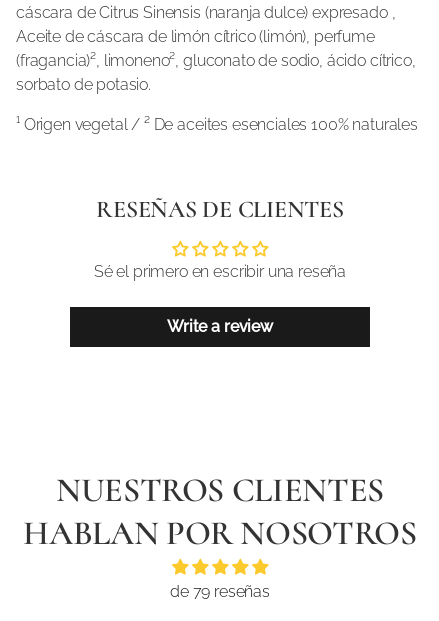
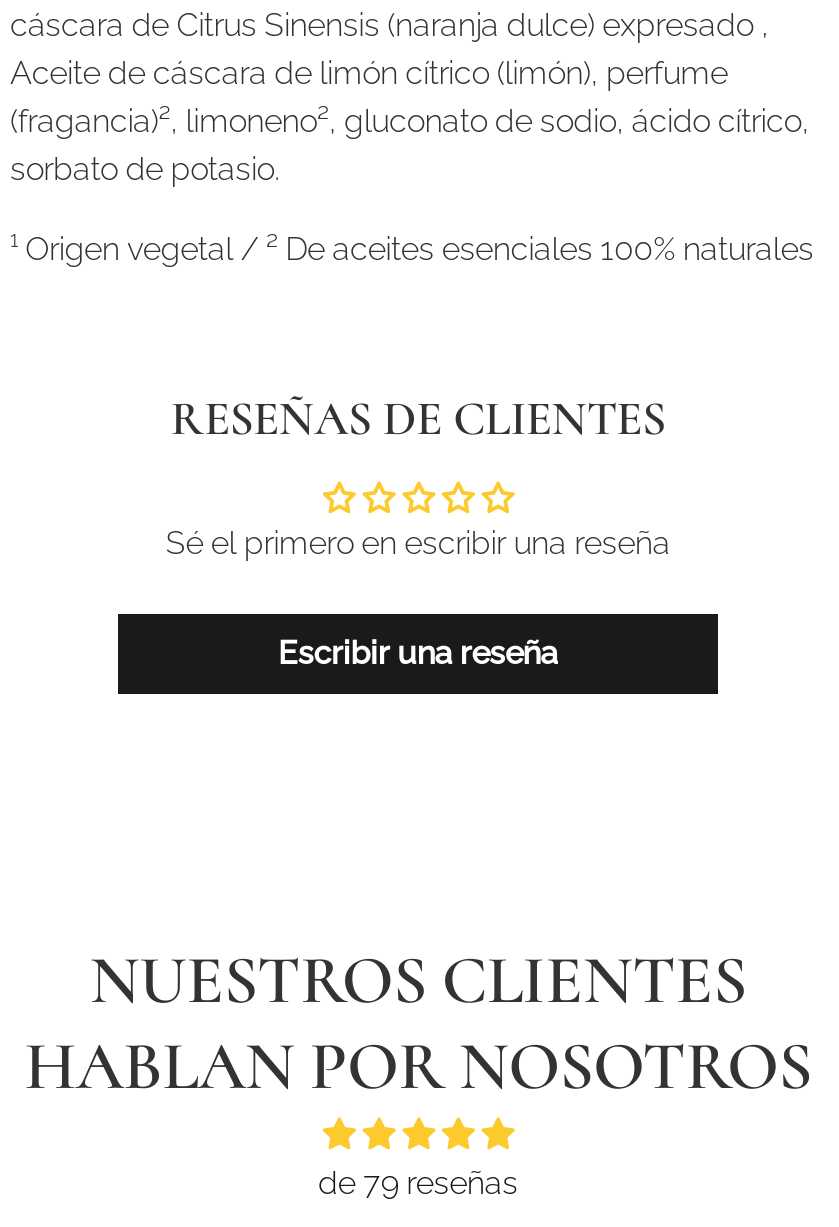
[167,317,273,336] Write a review -> [278,634,558,672] Escribir una reseña

